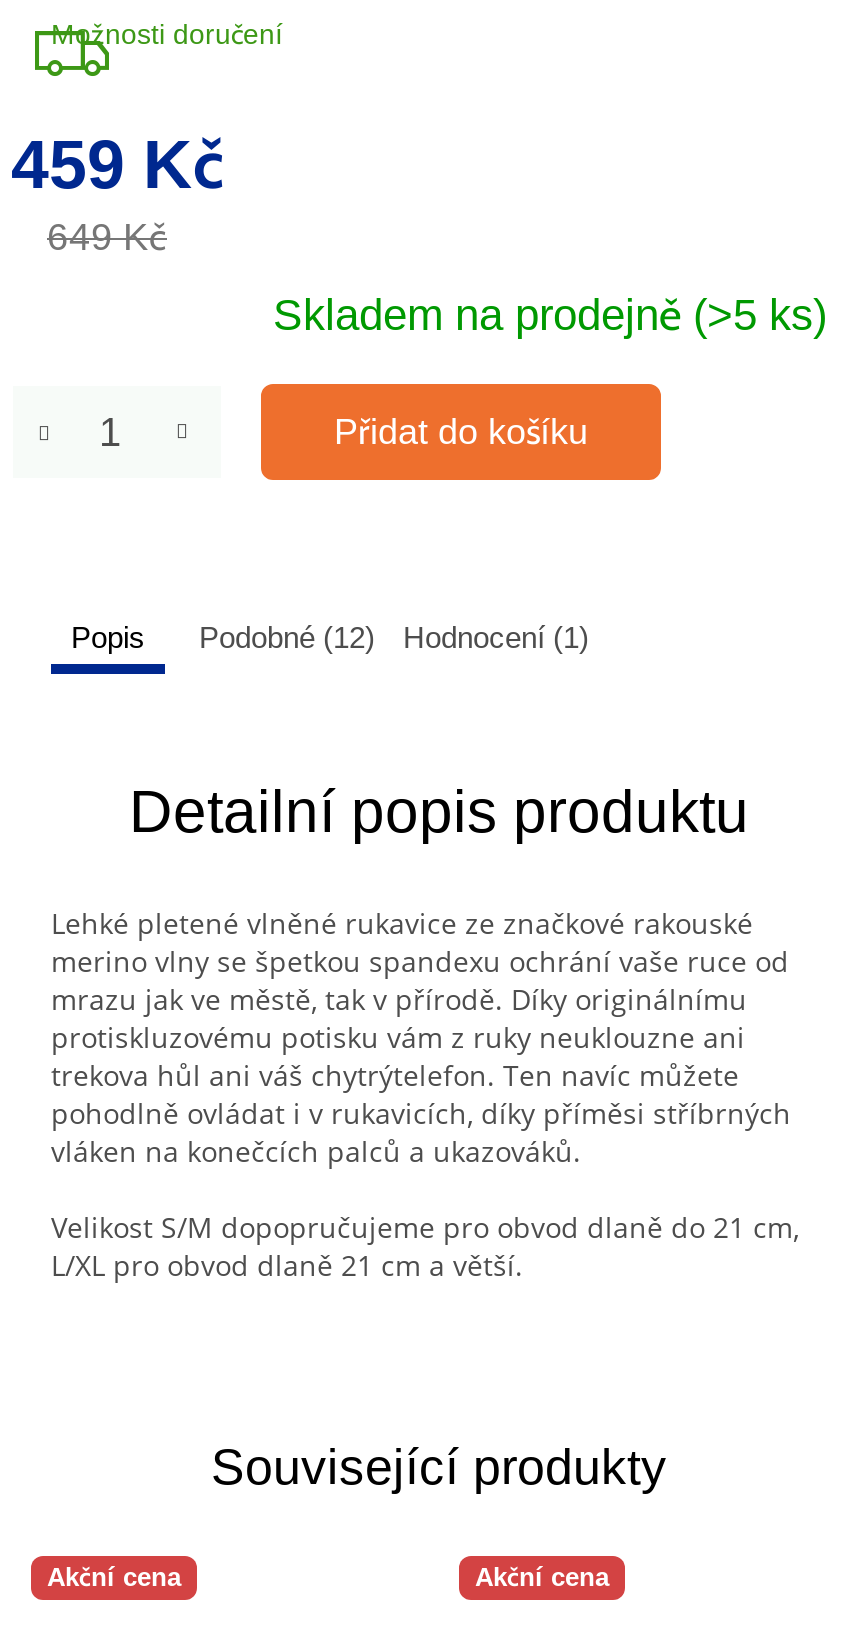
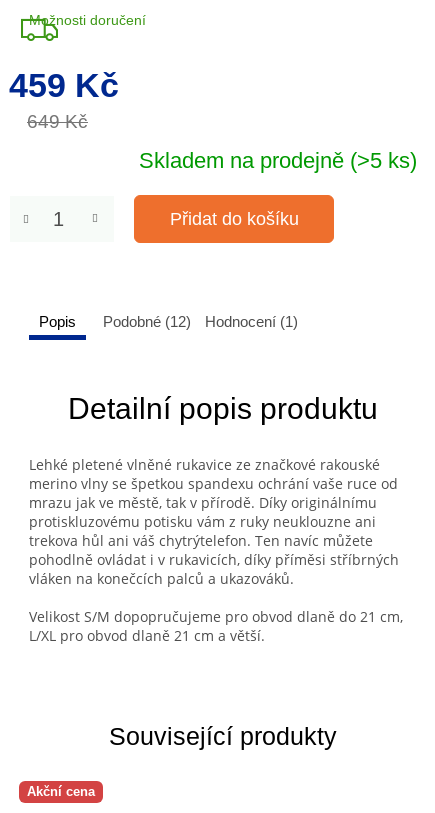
[475,1561,609,1591] Akční cena -> none

